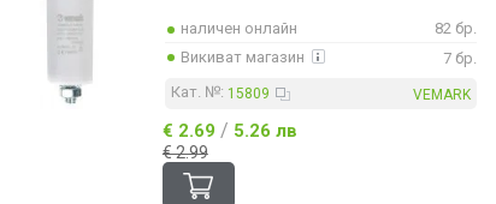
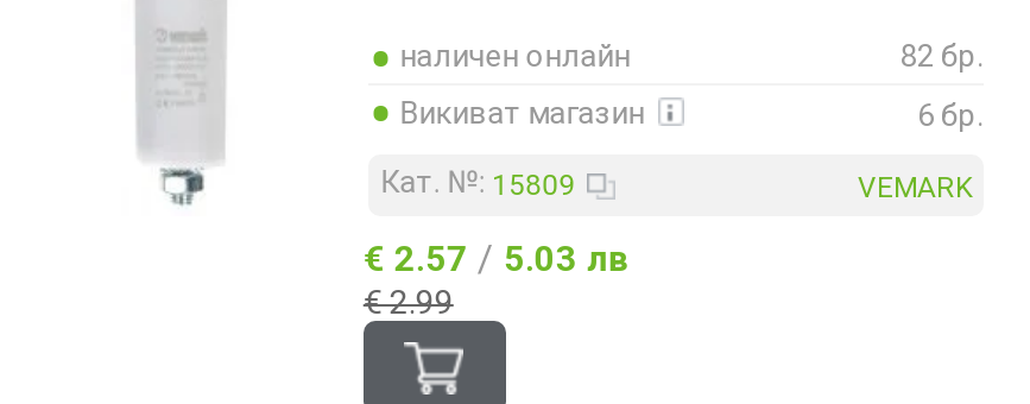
[443,49,477,67] 7 бр. -> [917,96,984,132] 6 бр.
[162,119,297,142] € 2.69 / 5.26 лв -> [363,236,629,281] € 2.57 / 5.03 лв

